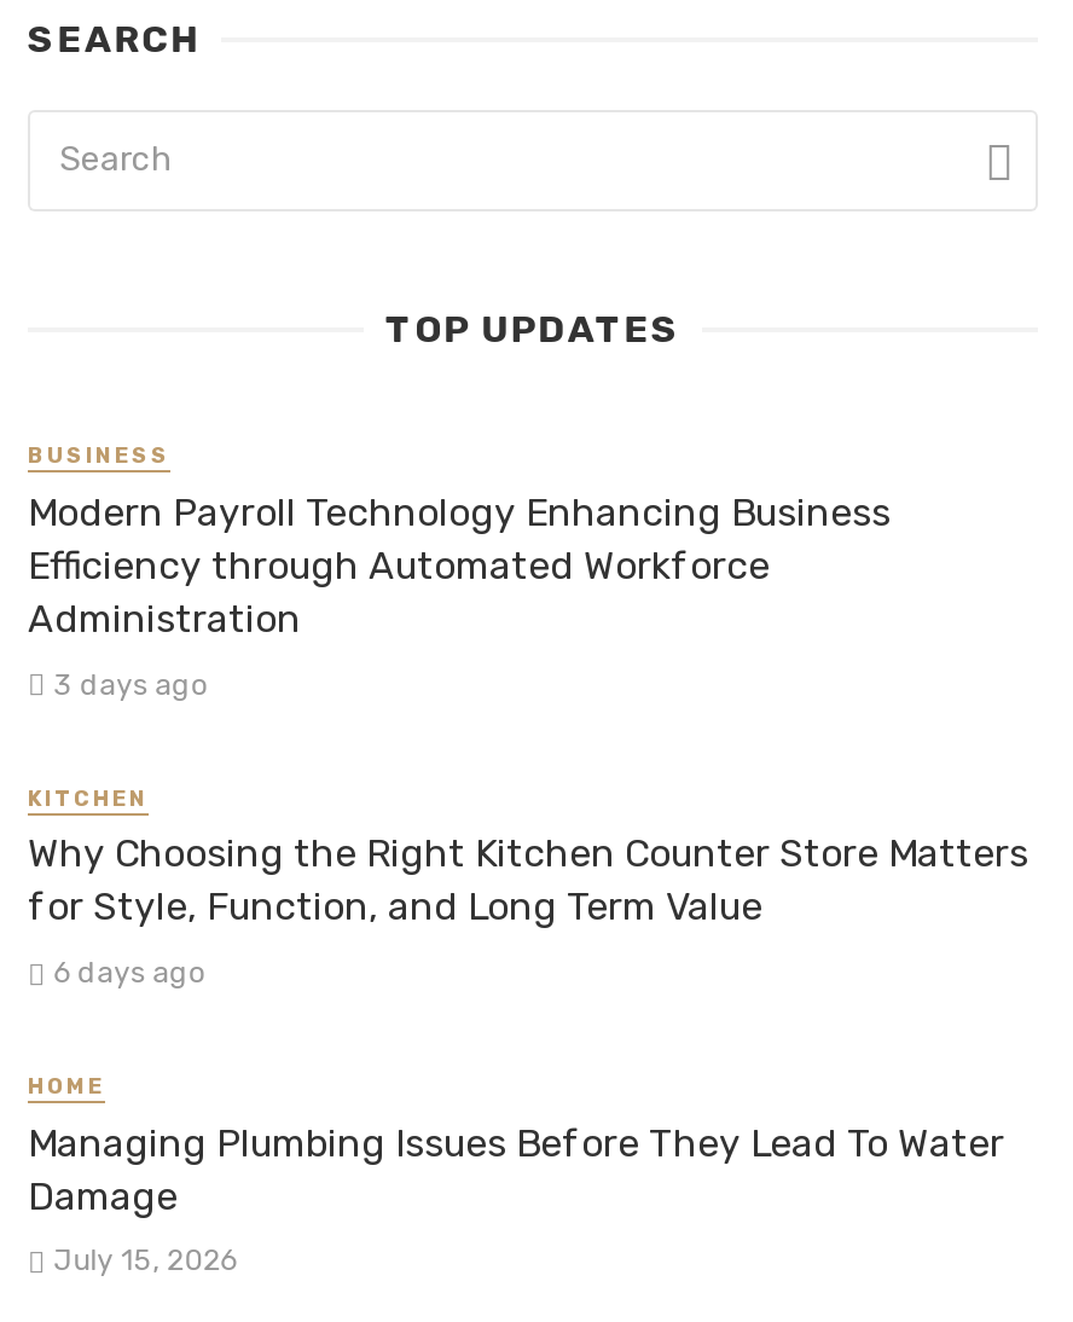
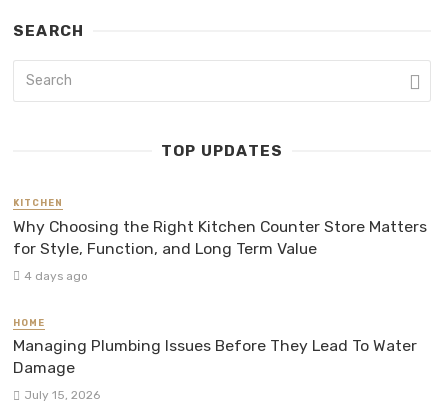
[28,444,891,701] BUSINESS | Modern Payroll Technology Enhancing Business | Efficiency through Automated Workforce | Administration | 3 days ago -> none
[53,955,206,989] 6 days ago -> [24,268,88,282] 4 days ago

